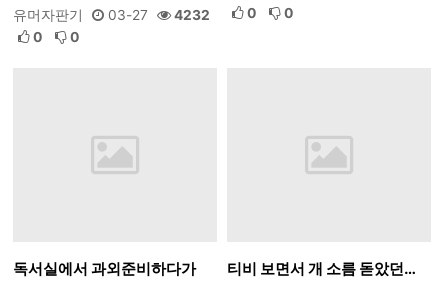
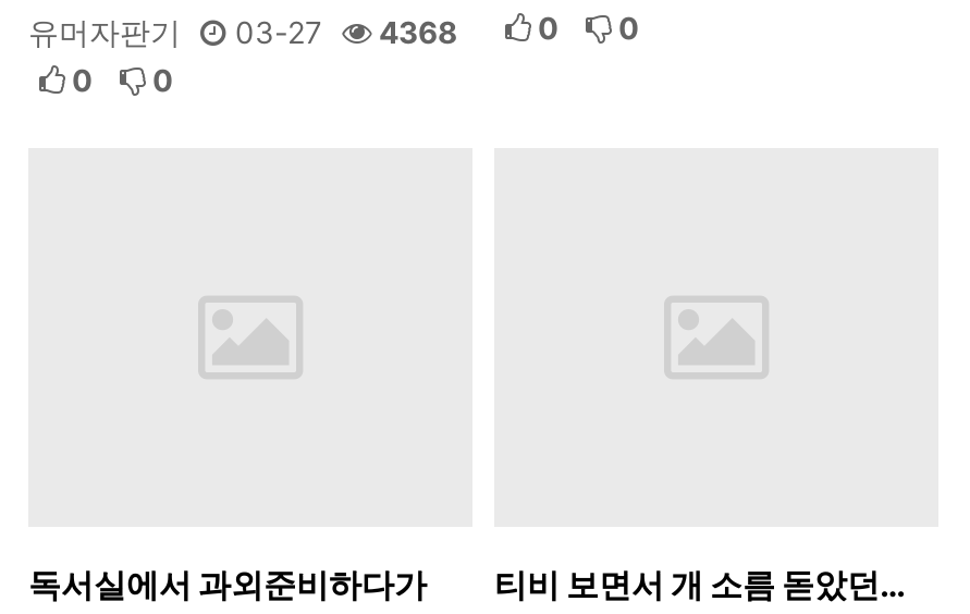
[13,7,210,23] 유머자판기 03-27 4232 -> [28,16,457,51] 유머자판기 03-27 4368

